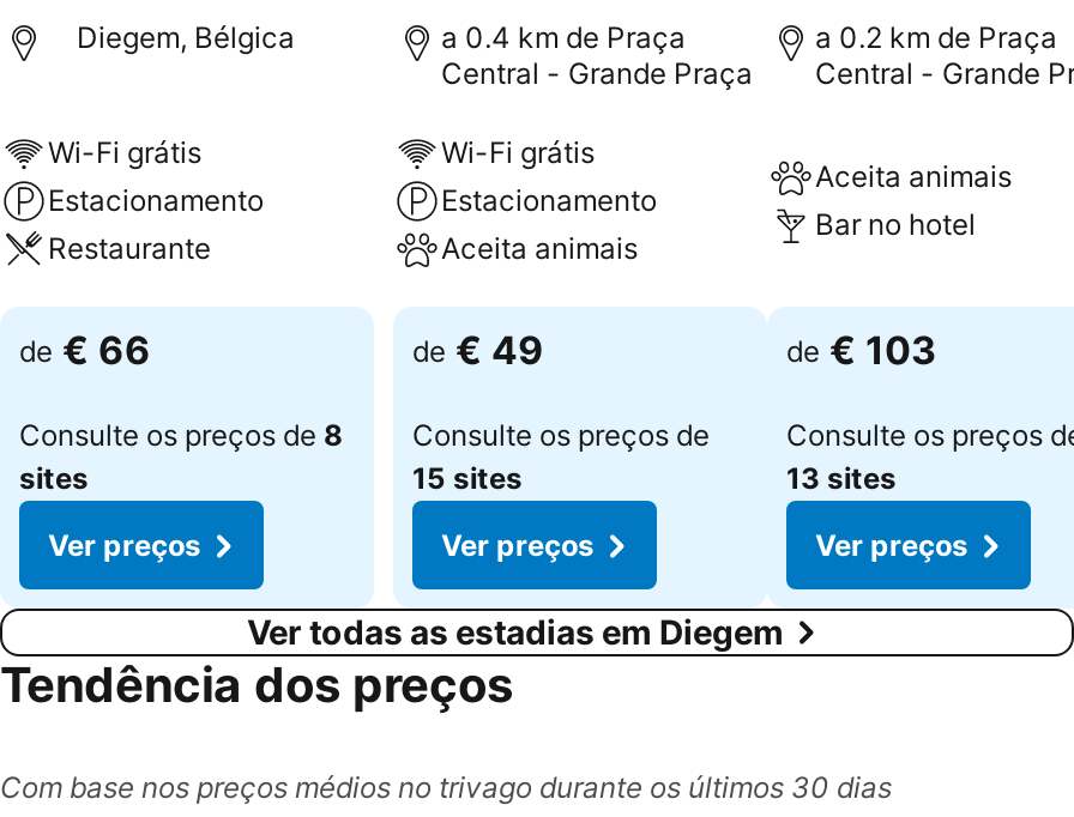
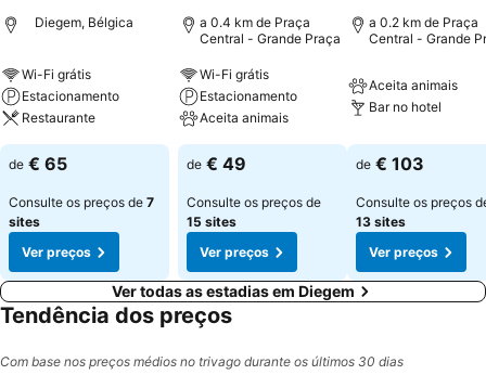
[19,326,151,374] de € 66 -> [9,153,67,174] de € 65
[19,417,343,453] Consulte os preços de 8 -> [9,194,154,210] Consulte os preços de 7

